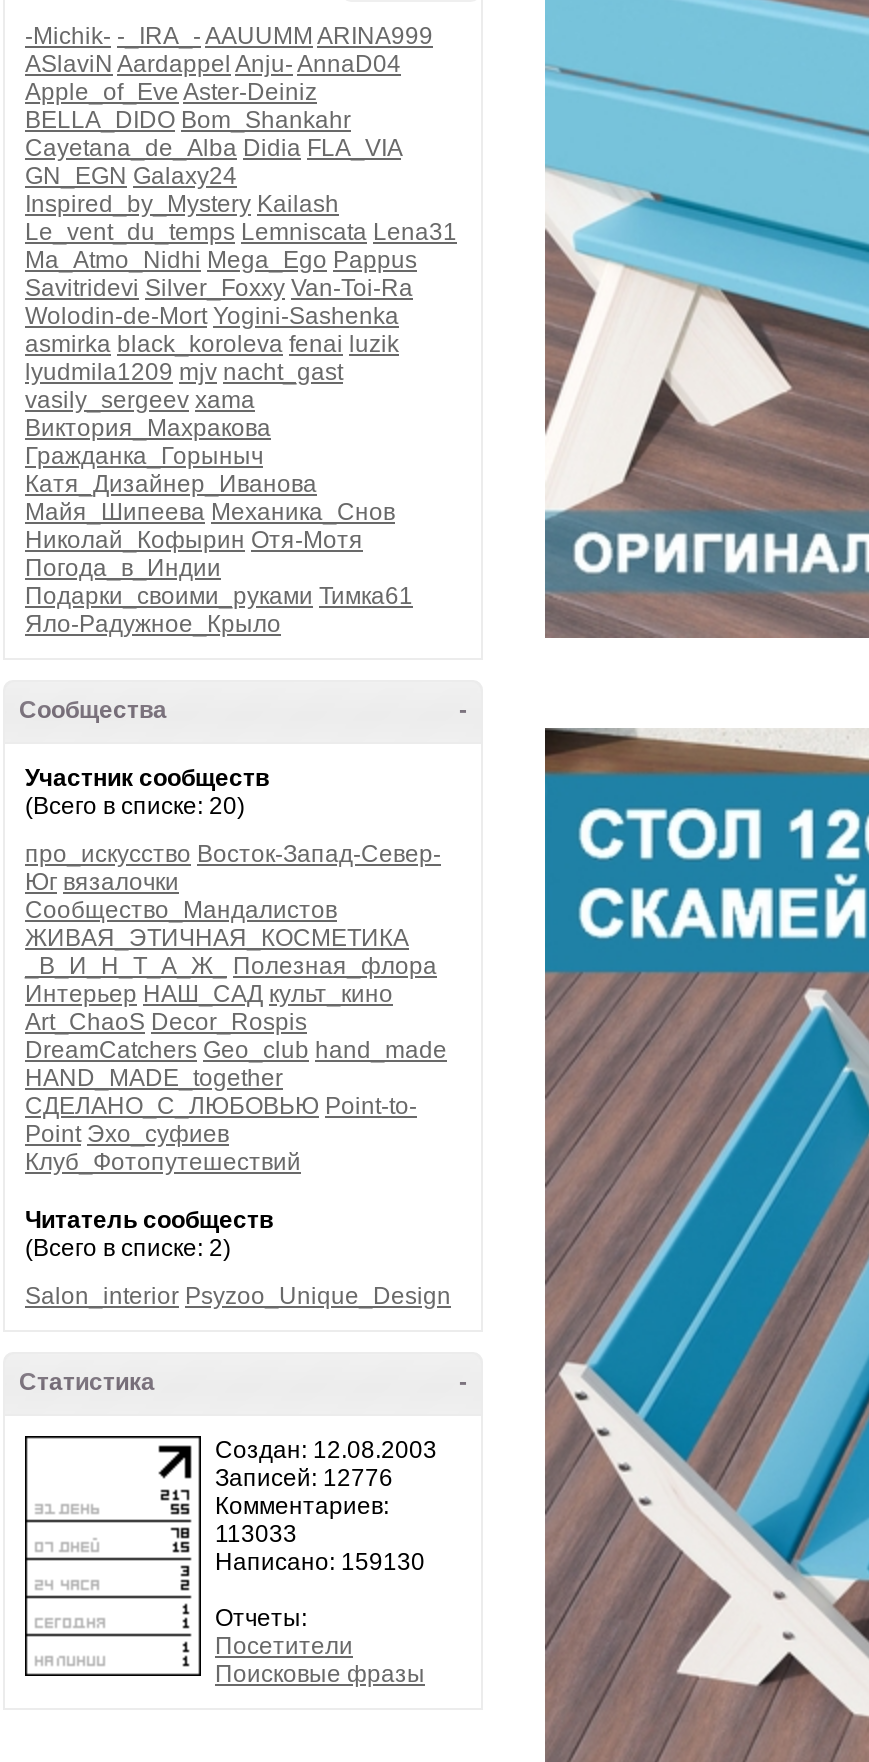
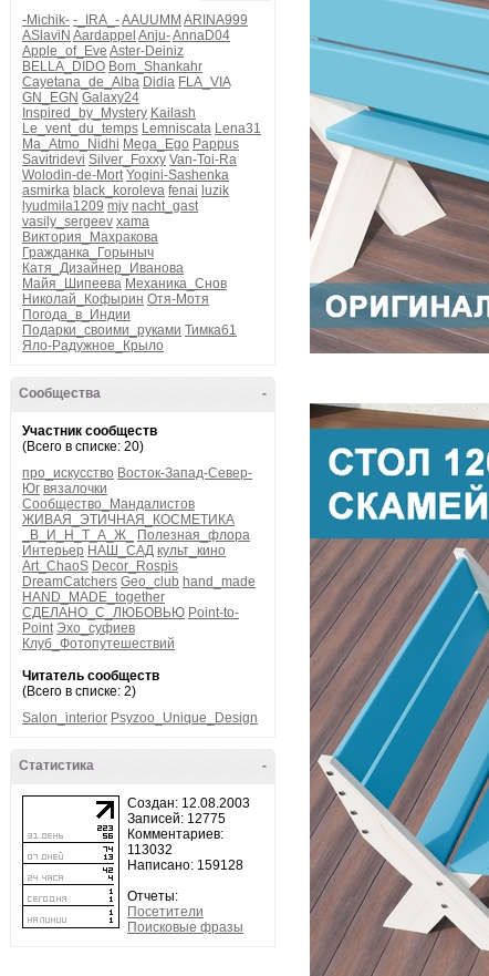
[215,1464,393,1492] Записей: 12776 -> [127,811,226,826] Записей: 12775
[215,1520,297,1548] 113033 -> [127,842,173,857] 113032
[215,1548,425,1576] Написано: 159130 -> [127,857,243,873] Написано: 159128

